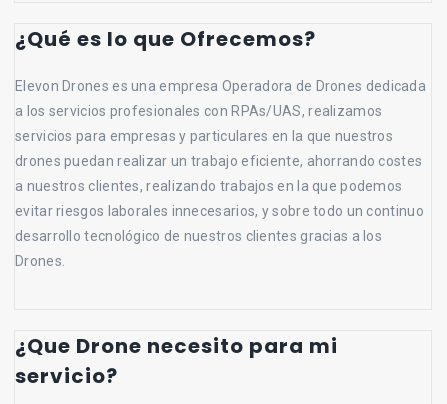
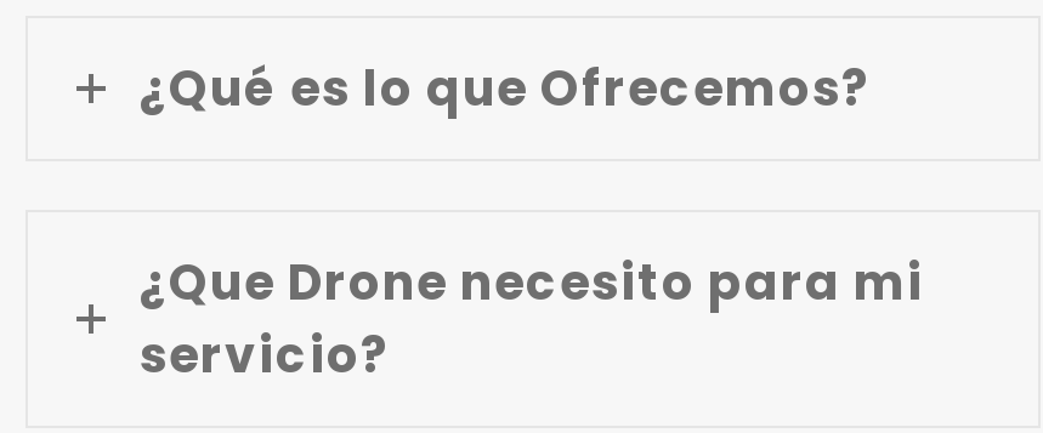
[15,78,426,269] Elevon Drones es una empresa Operadora de Drones dedicada | a los servicios profesionales con RPAs/UAS, realizamos | servicios para empresas y particulares en la que nuestros | drones puedan realizar un trabajo eficiente, ahorrando costes | a nuestros clientes, realizando trabajos en la que podemos | evitar riesgos laborales innecesarios, y sobre todo un continuo | desarrollo tecnológico de nuestros clientes gracias a los | Drones. -> none

